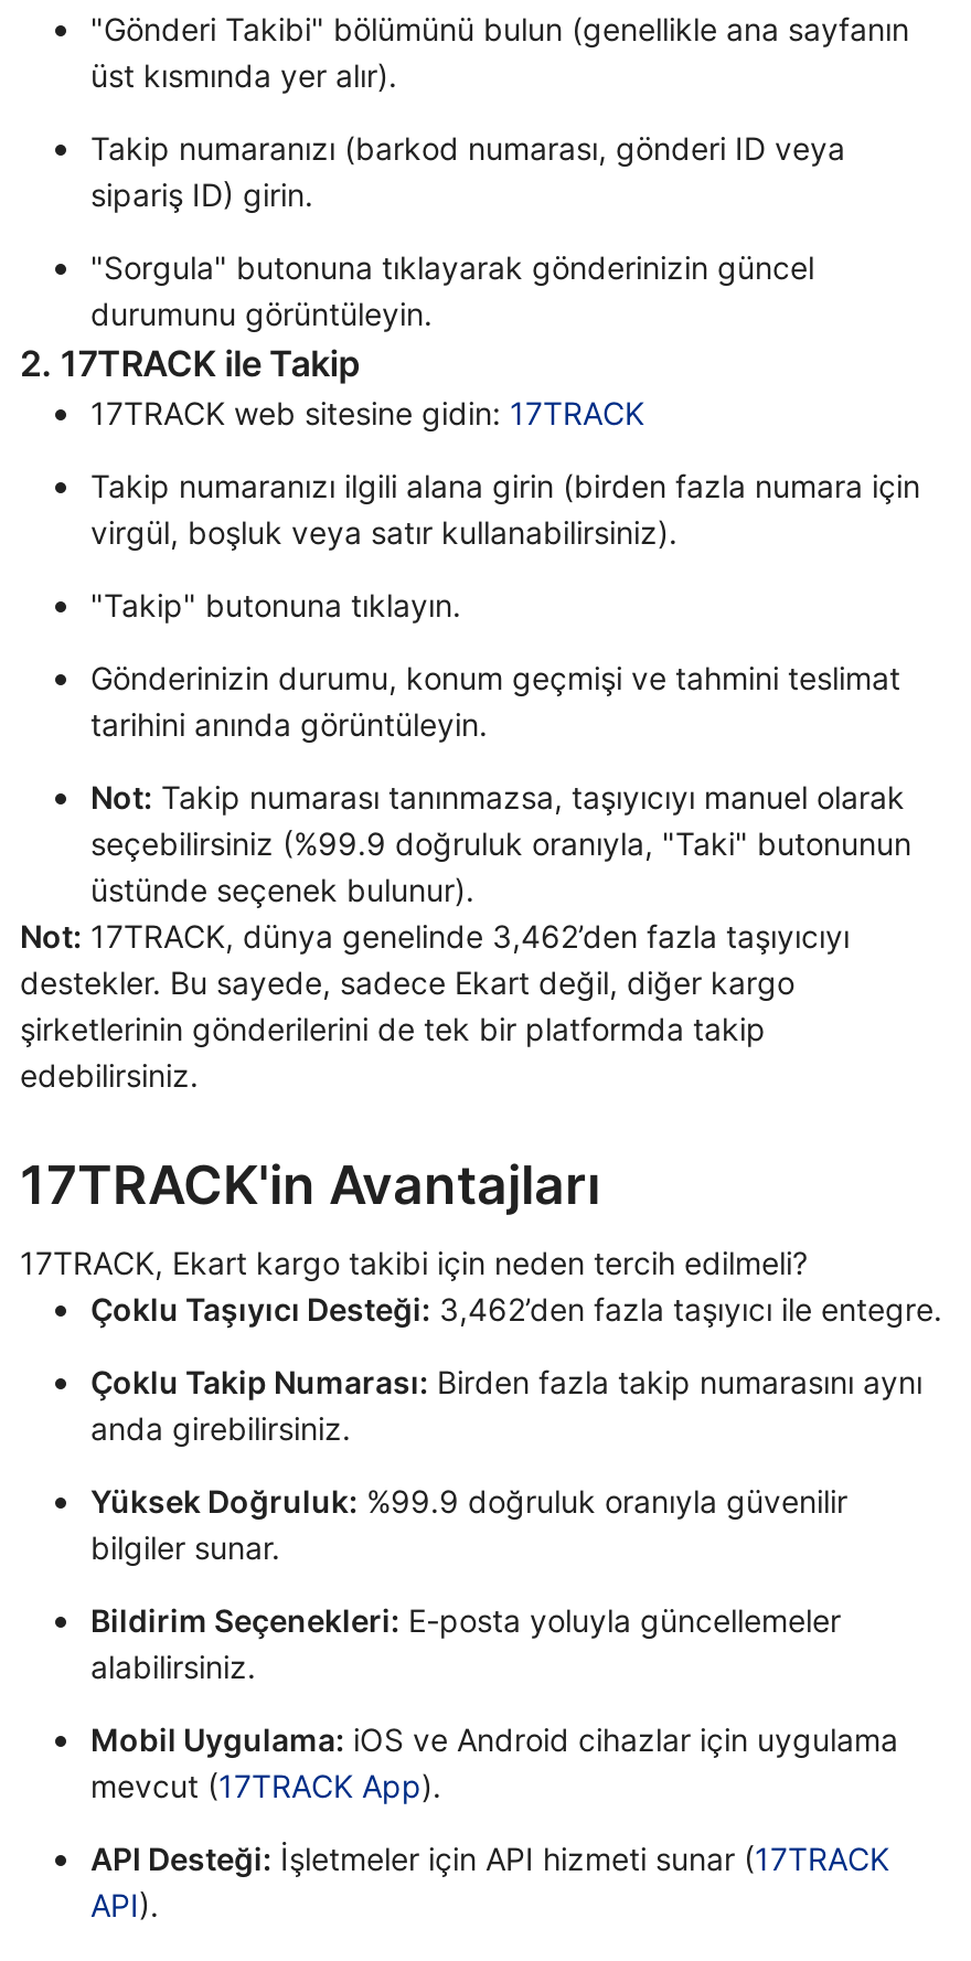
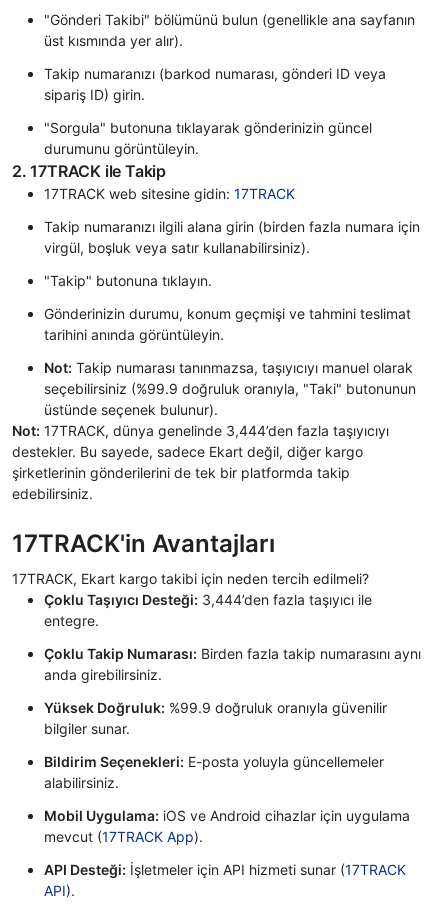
[20,917,850,955] Not: 17TRACK, dünya genelinde 3,462’den fazla taşıyıcıyı -> [12,422,389,439] Not: 17TRACK, dünya genelinde 3,444’den fazla taşıyıcıyı
[90,1290,942,1328] Çoklu Taşıyıcı Desteği: 3,462’den fazla taşıyıcı ile entegre. -> [44,591,372,629] Çoklu Taşıyıcı Desteği: 3,444’den fazla taşıyıcı ile | entegre.

